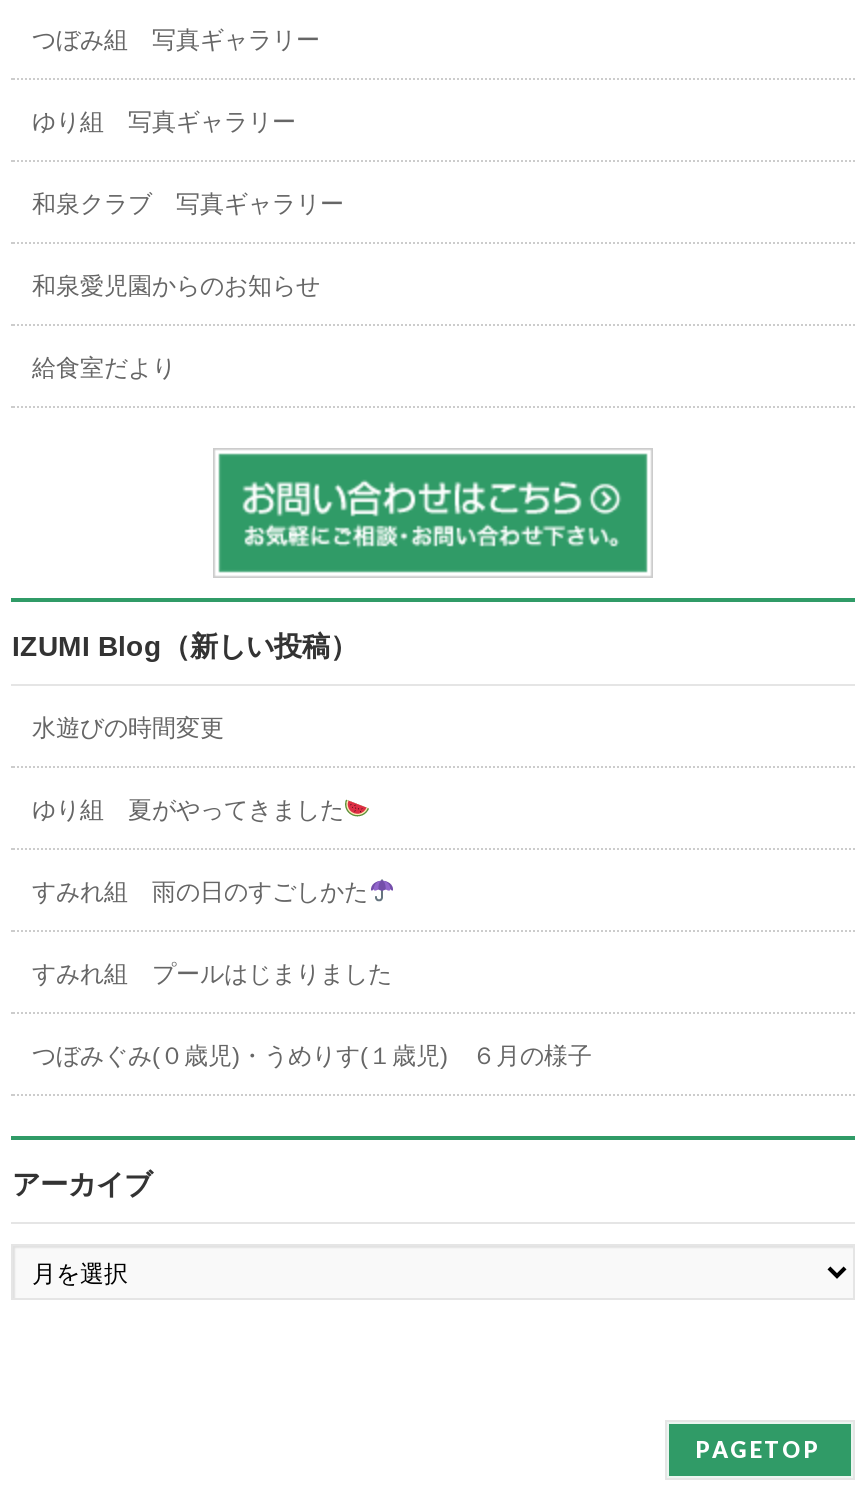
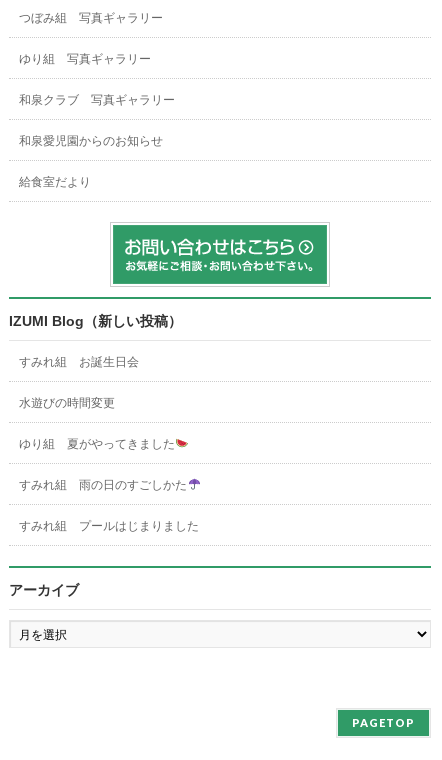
none -> [19,355,139,369] すみれ組 お誕生日会
moved [32,714,392,988] -> [19,396,199,533]: 水遊びの時間変更 | ゆり組 夏がやってきました | すみれ組 雨の日のすごしかた | すみれ組 プールはじまりました
[32,1042,592,1070] つぼみぐみ(０歳児)・うめりす(１歳児) ６月の様子 -> none

